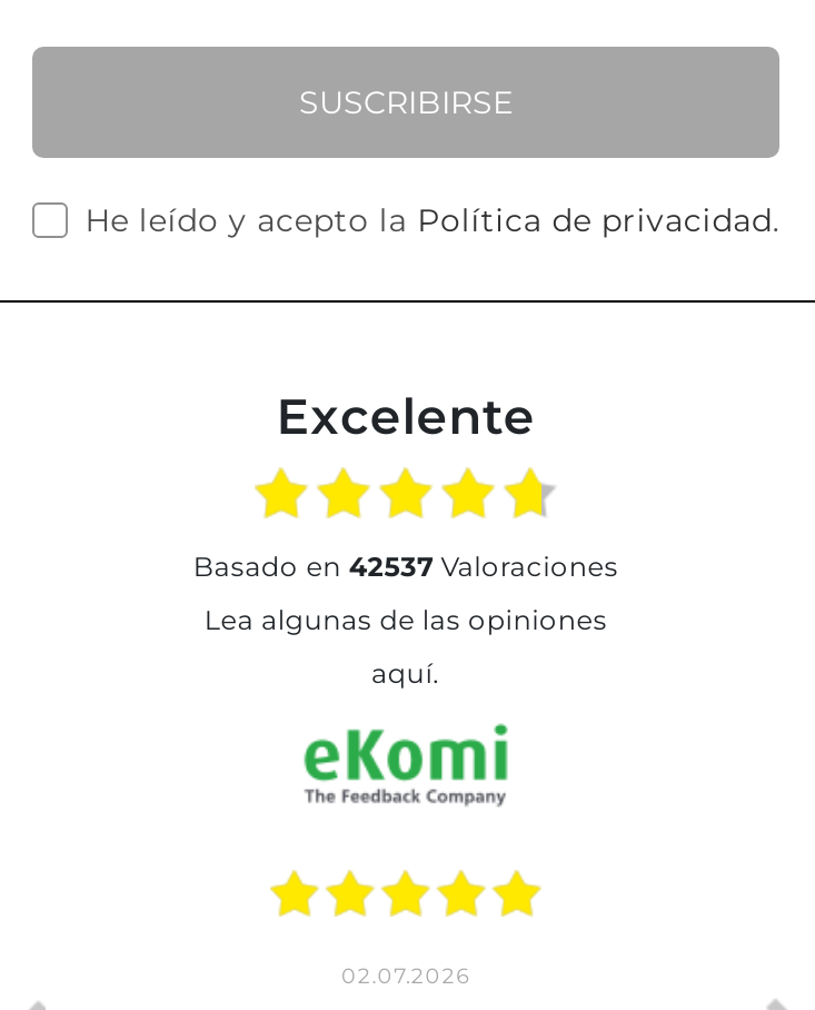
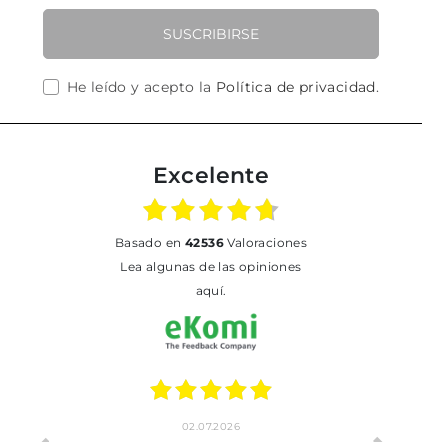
[214,550,618,584] basado en 42537 Valoraciones -> [124,235,307,250] basado en 42536 Valoraciones

